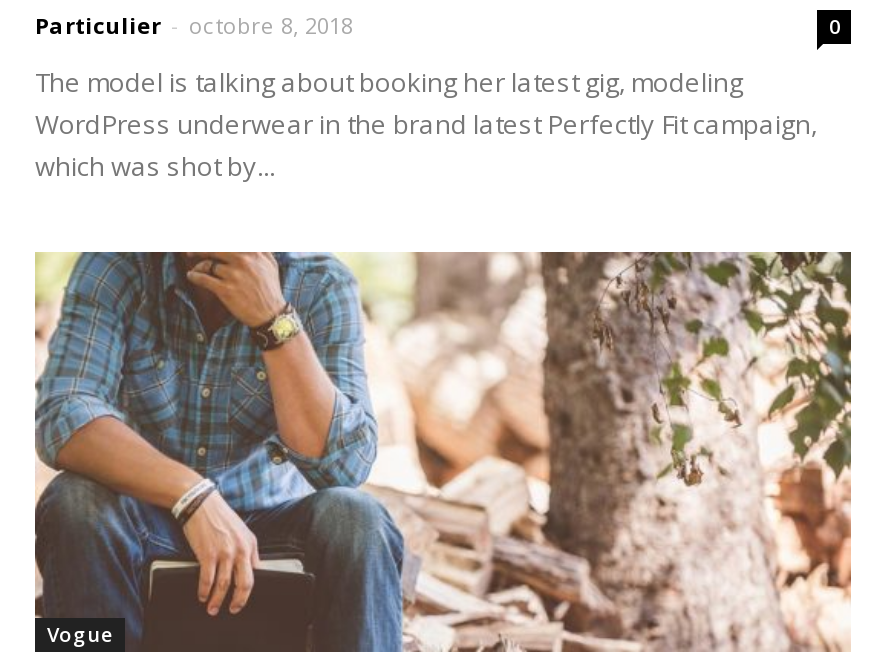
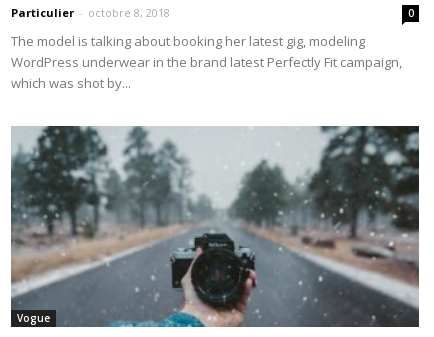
[33,250,853,656] [image] -> [10,125,420,328] [image]

